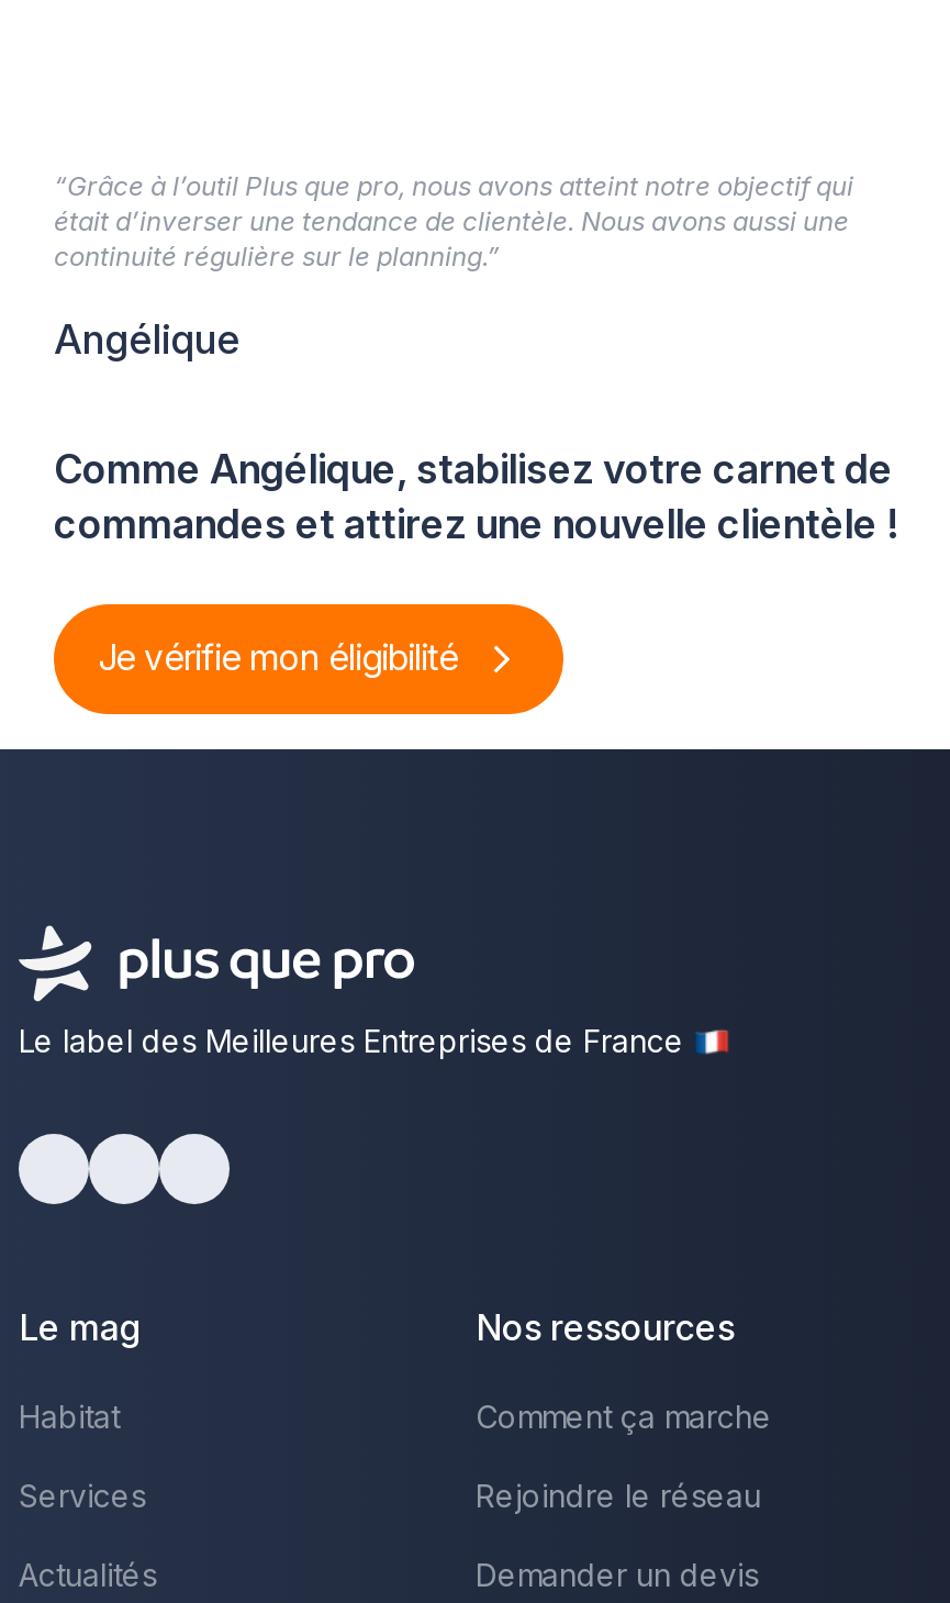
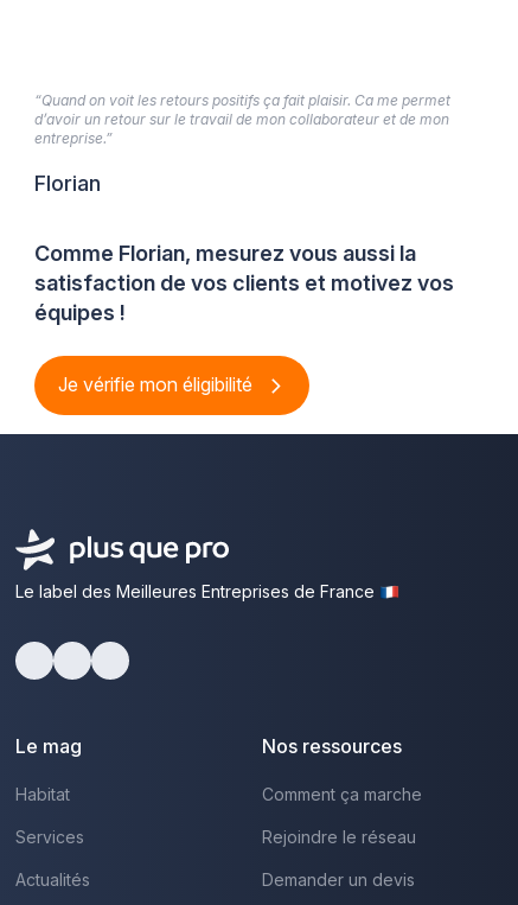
[54,168,853,272] “Grâce à l’outil Plus que pro, nous avons atteint notre objectif qui | était d’inverser une tendance de clientèle. Nous avons aussi une | continuité régulière sur le planning.” -> [34,91,450,147] “Quand on voit les retours positifs ça fait plaisir. Ca me permet | d’avoir un retour sur le travail de mon collaborateur et de mon | entreprise.”
[54,316,241,362] Angélique -> [34,170,101,195] Florian
[54,445,897,546] Comme Angélique, stabilisez votre carnet de | commandes et attirez une nouvelle clientèle ! -> [34,240,454,325] Comme Florian, mesurez vous aussi la | satisfaction de vos clients et motivez vos | équipes !

